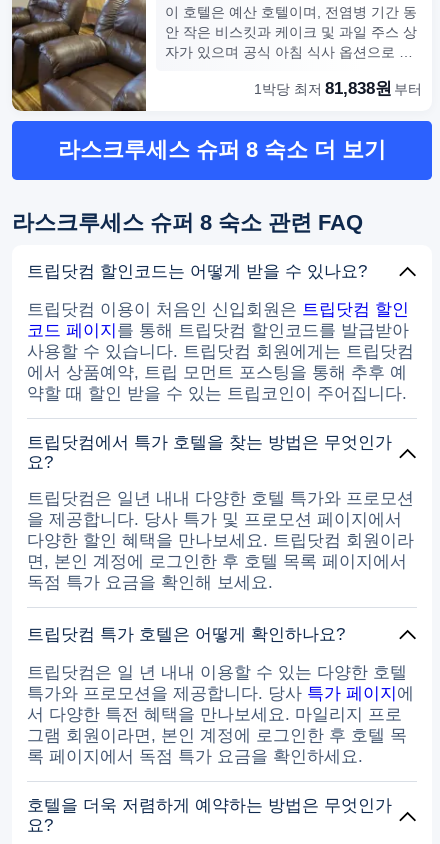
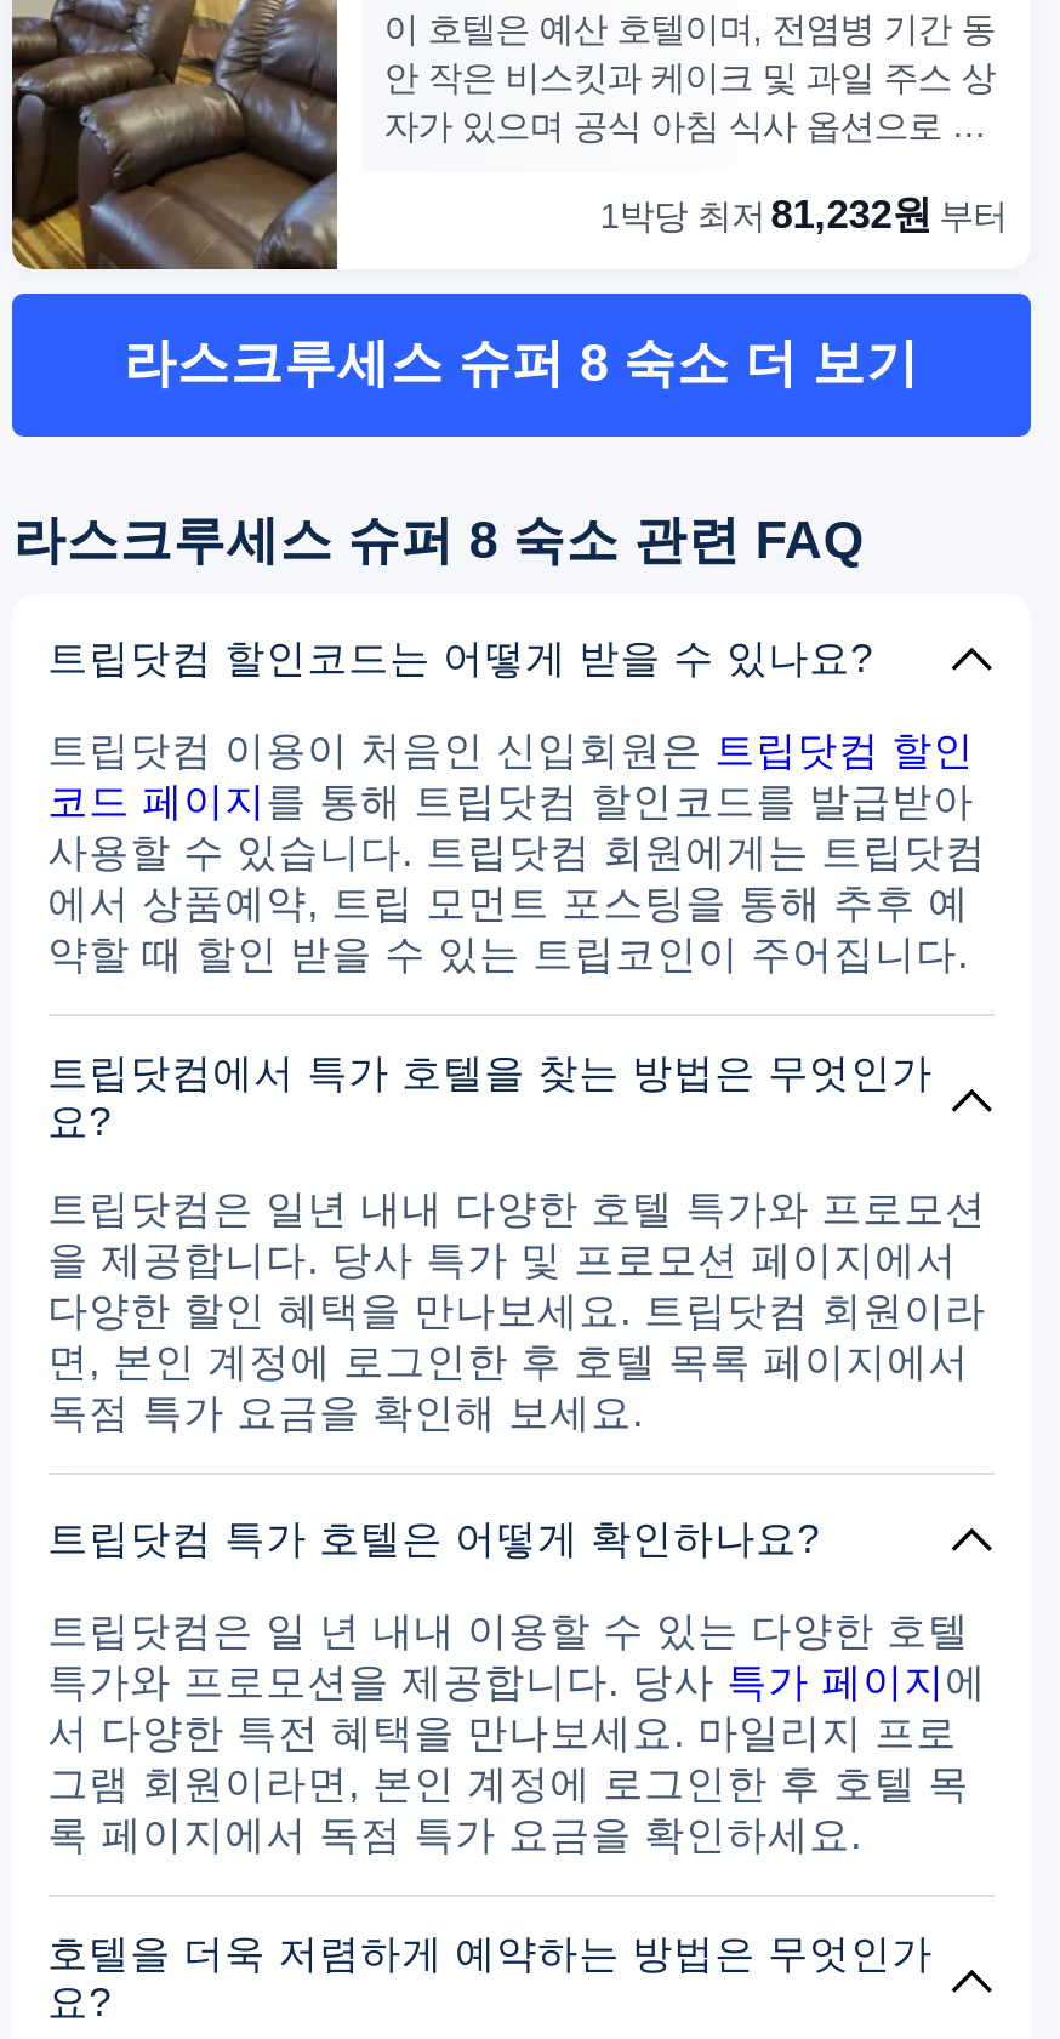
[254,79,422,98] 1박당 최저 81,838원 부터 -> [600,191,1007,237] 1박당 최저 81,232원 부터

